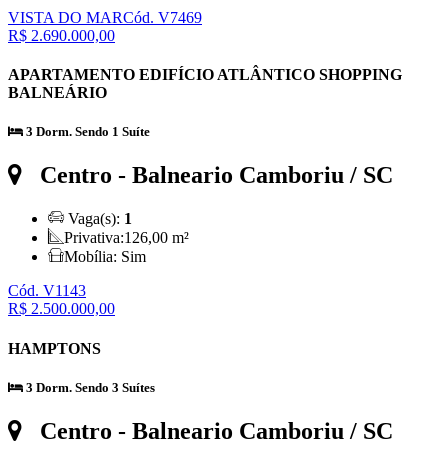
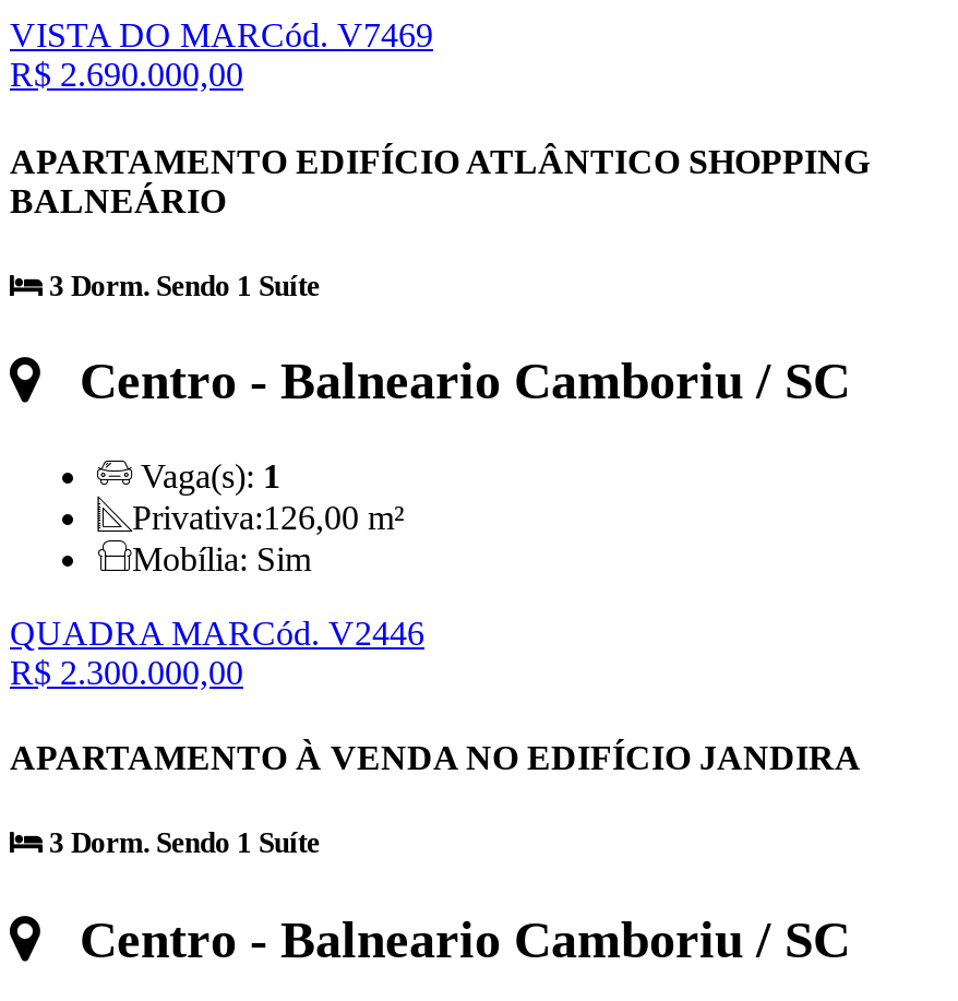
[8,282,115,317] Cód. V1143 | R$ 2.500.000,00 -> [10,614,424,691] QUADRA MARCód. V2446 | R$ 2.300.000,00
[8,340,101,357] HAMPTONS -> [10,739,861,776] APARTAMENTO À VENDA NO EDIFÍCIO JANDIRA
[23,380,155,395] 3 Dorm. Sendo 3 Suítes -> [43,827,320,860] 3 Dorm. Sendo 1 Suíte

